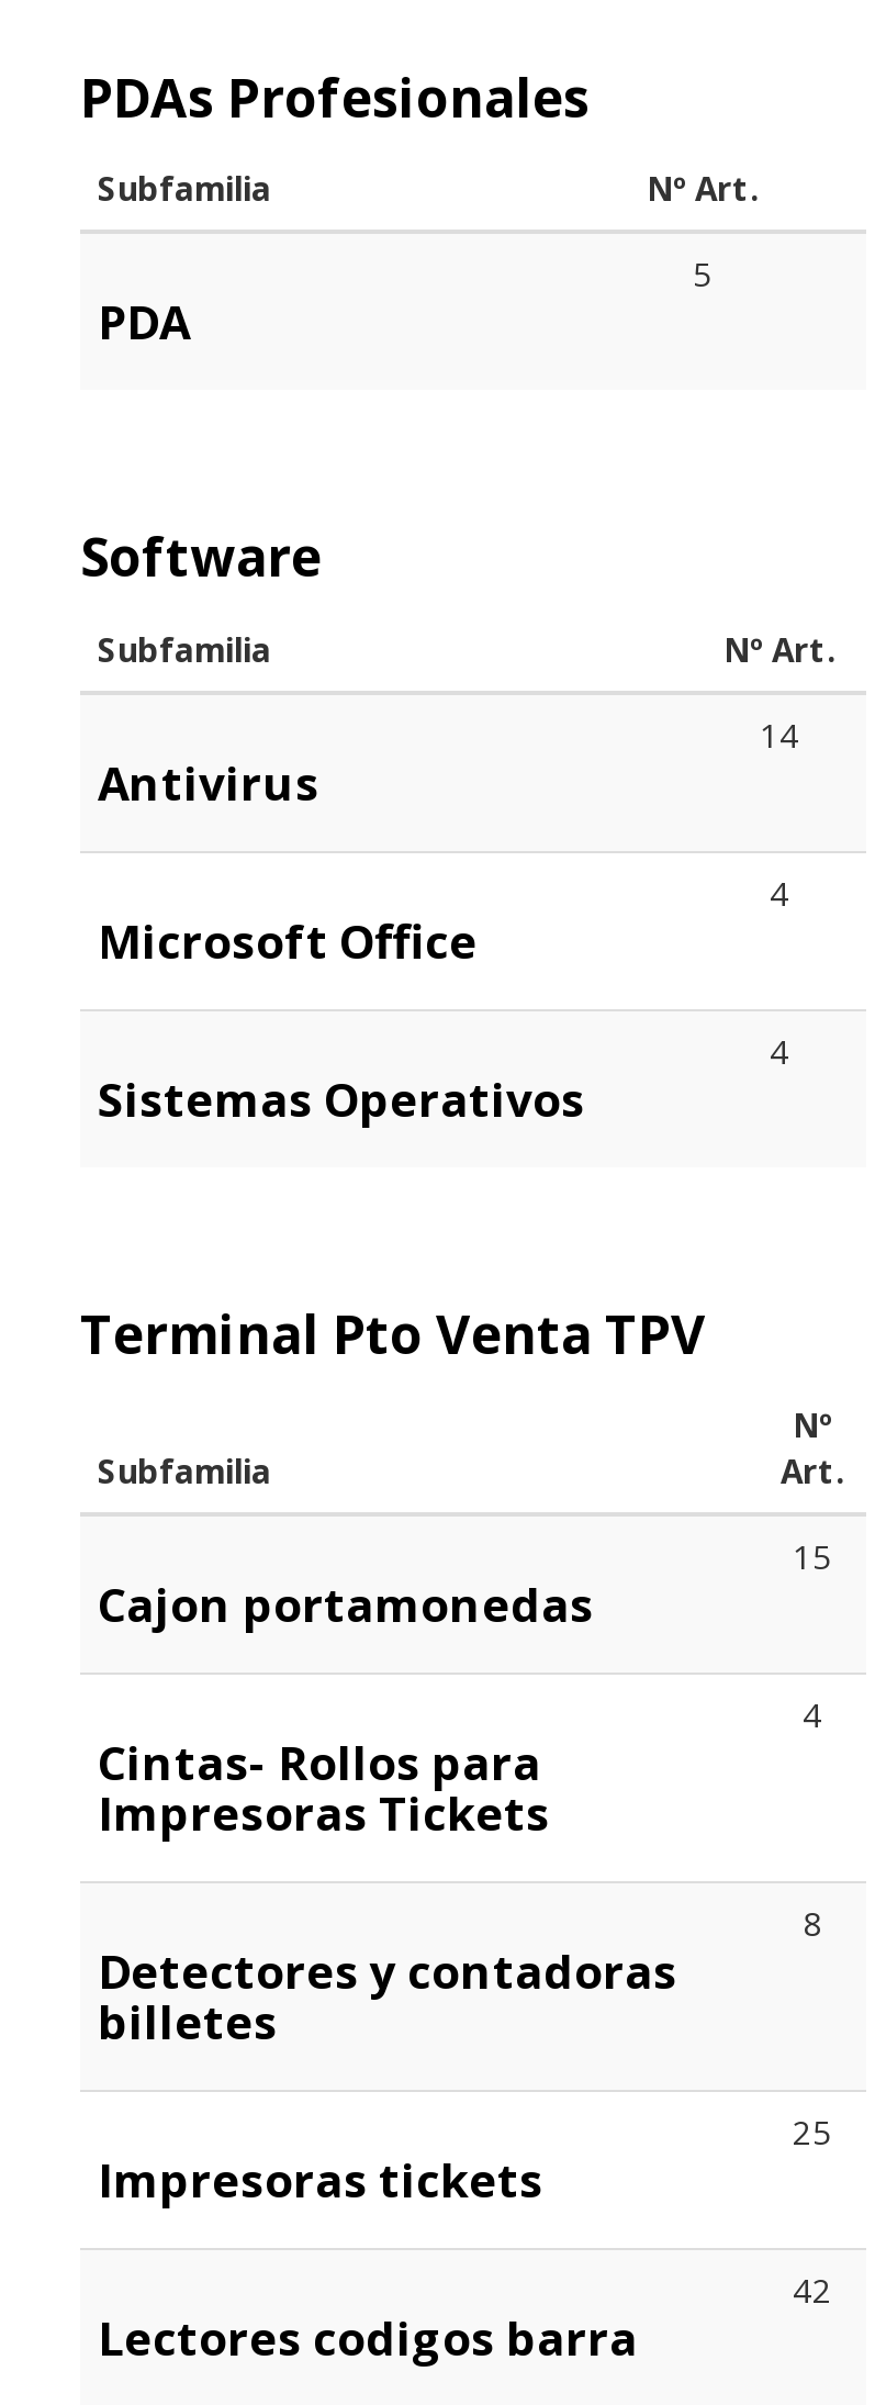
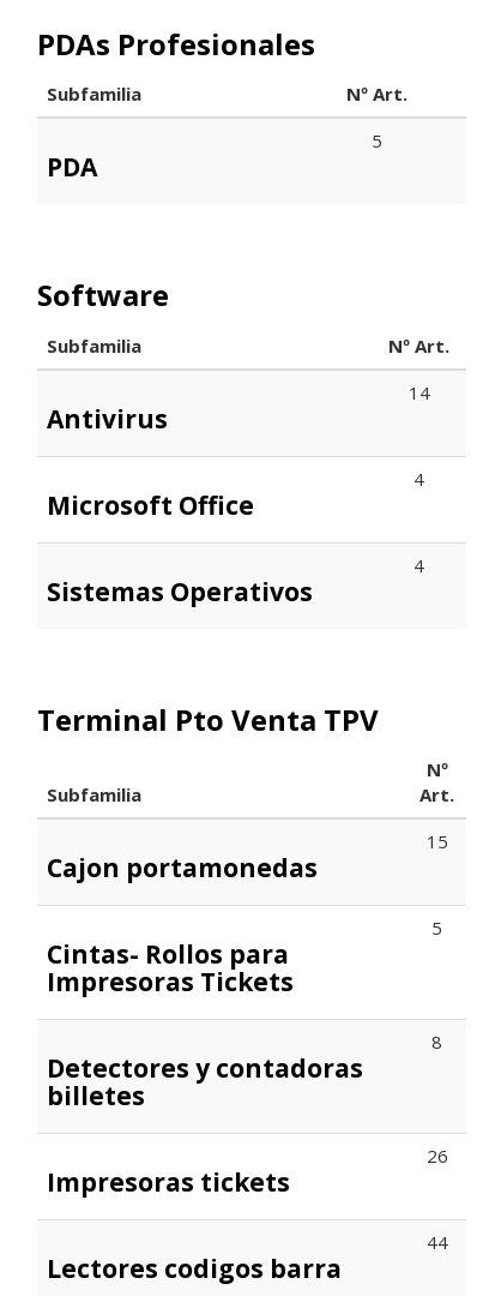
[803,1692,822,1736] 4 -> [431,916,442,940] 5
[793,2110,832,2154] 25 -> [426,1144,448,1168] 26
[793,2268,832,2312] 42 -> [426,1230,448,1254] 44

